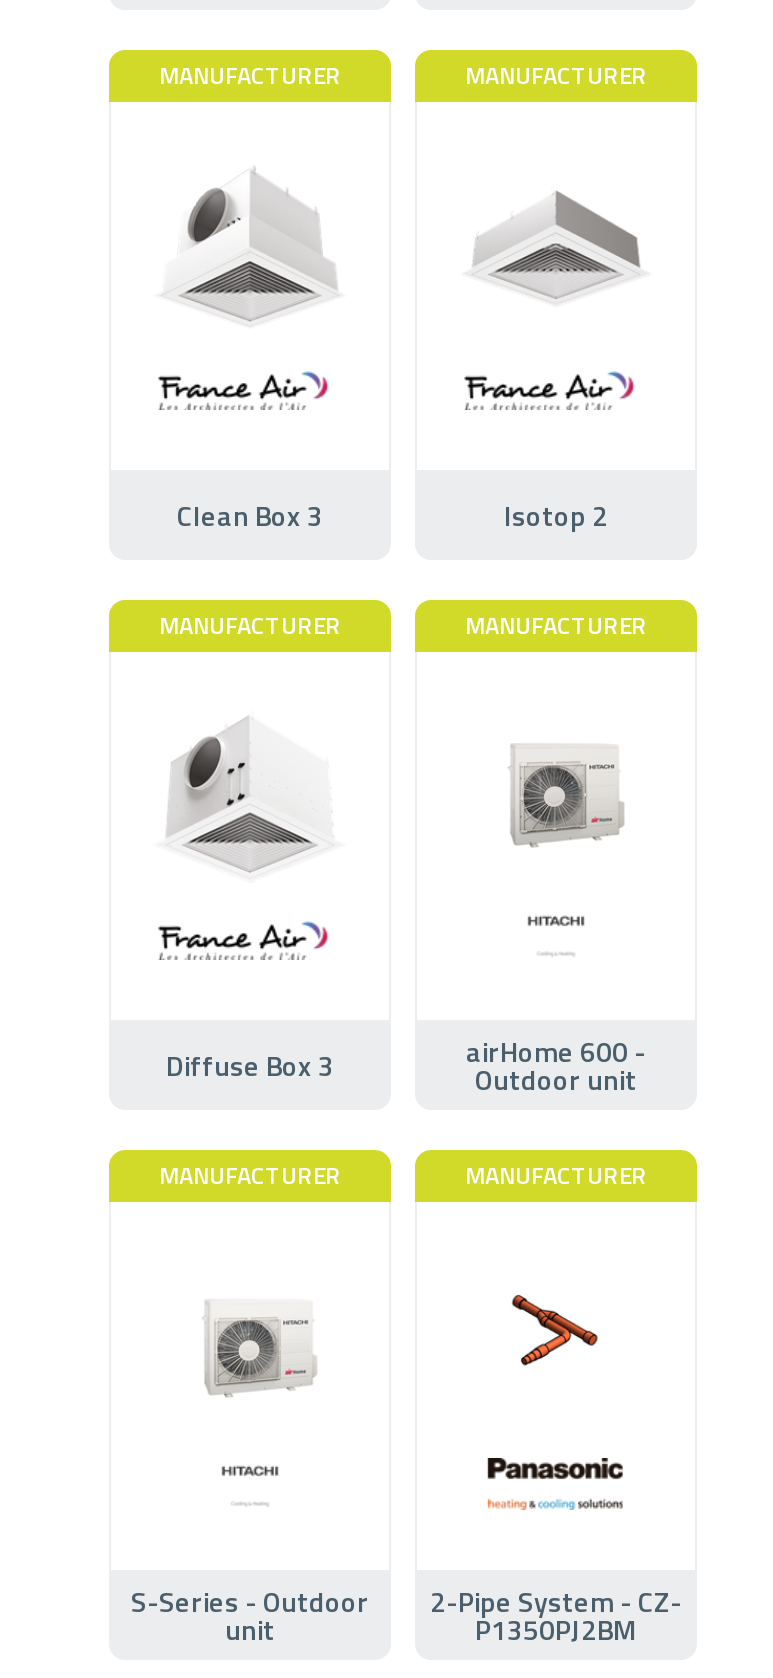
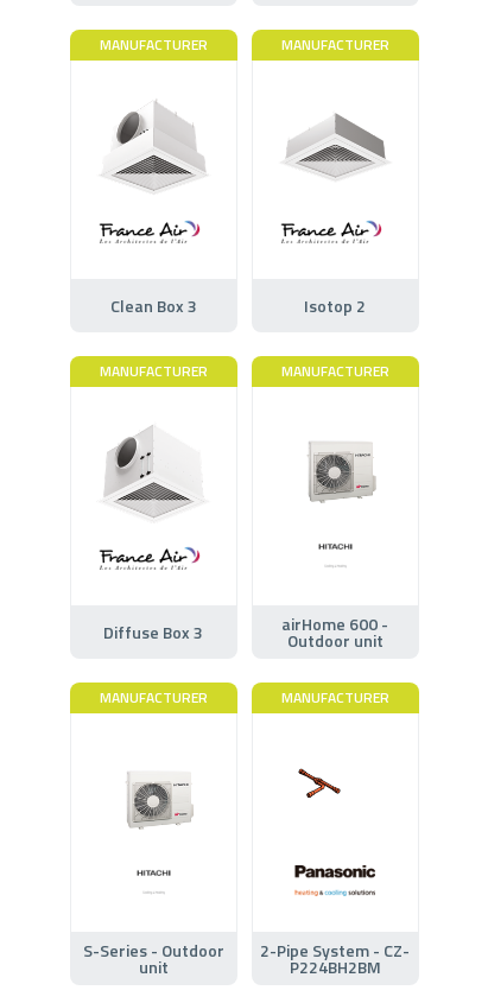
[495,1294,599,1368] [image] -> [297,768,360,810] [image]
[475,1607,637,1649] P1350PJ2BM -> [290,954,381,979] P224BH2BM

